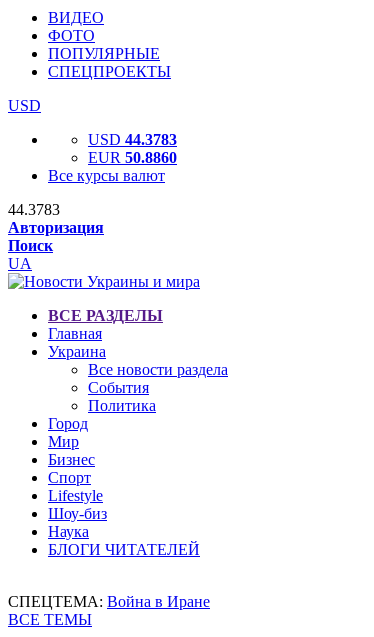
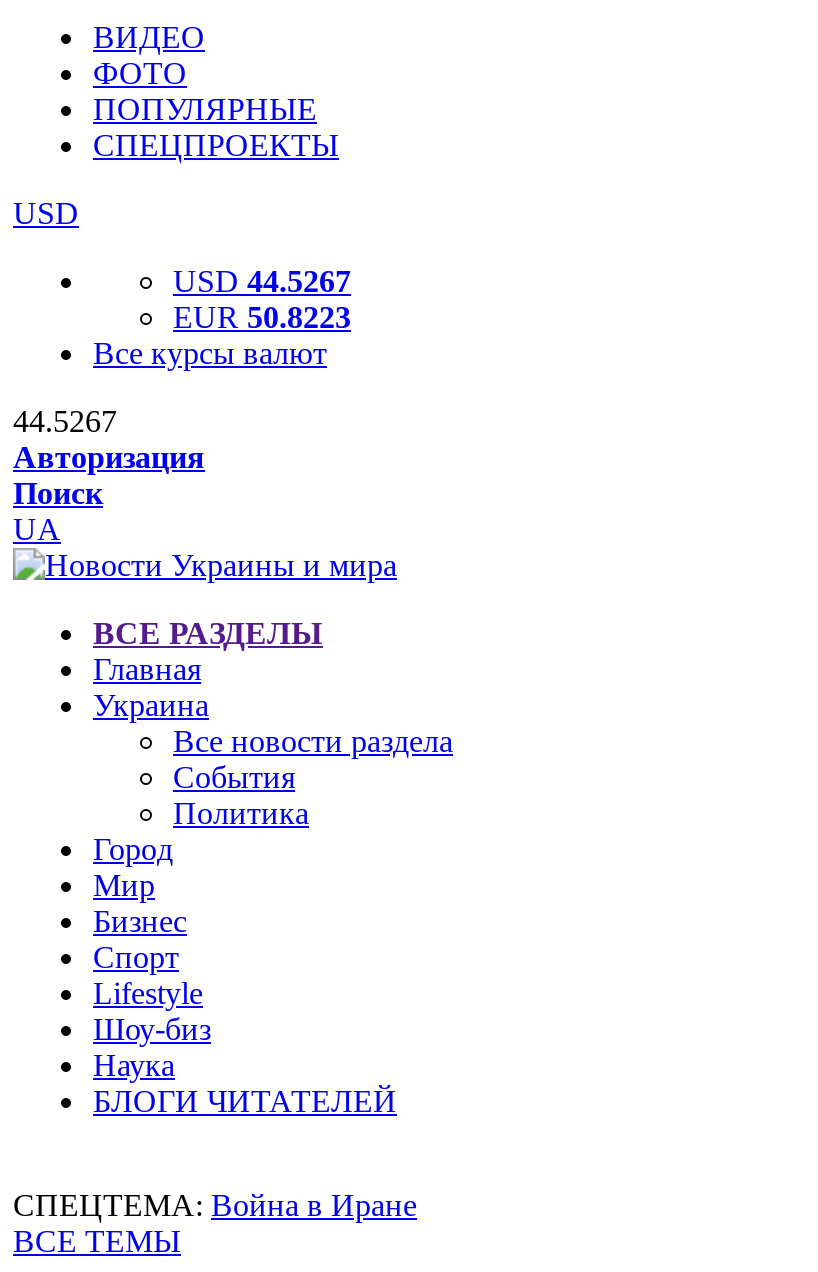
[88,131,177,148] USD 44.3783 -> [173,264,351,298] USD 44.5267
[88,149,177,166] EUR 50.8860 -> [173,300,351,334] EUR 50.8223
[8,201,60,218] 44.3783 -> [13,404,117,438] 44.5267

